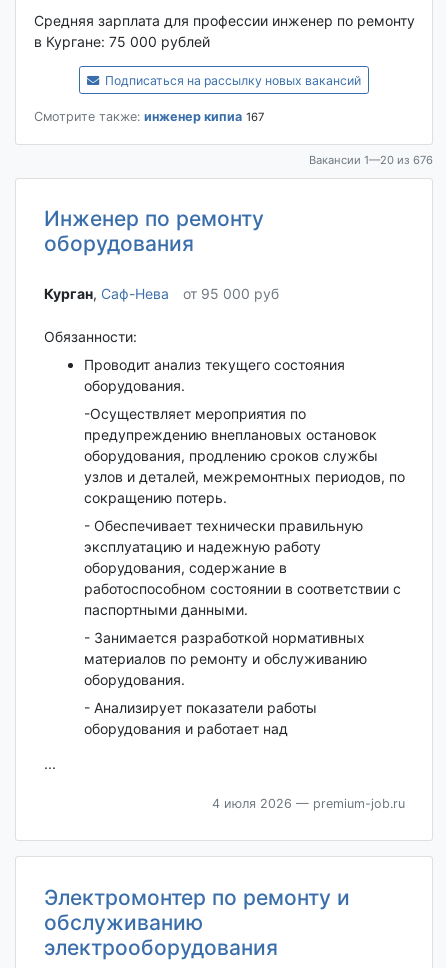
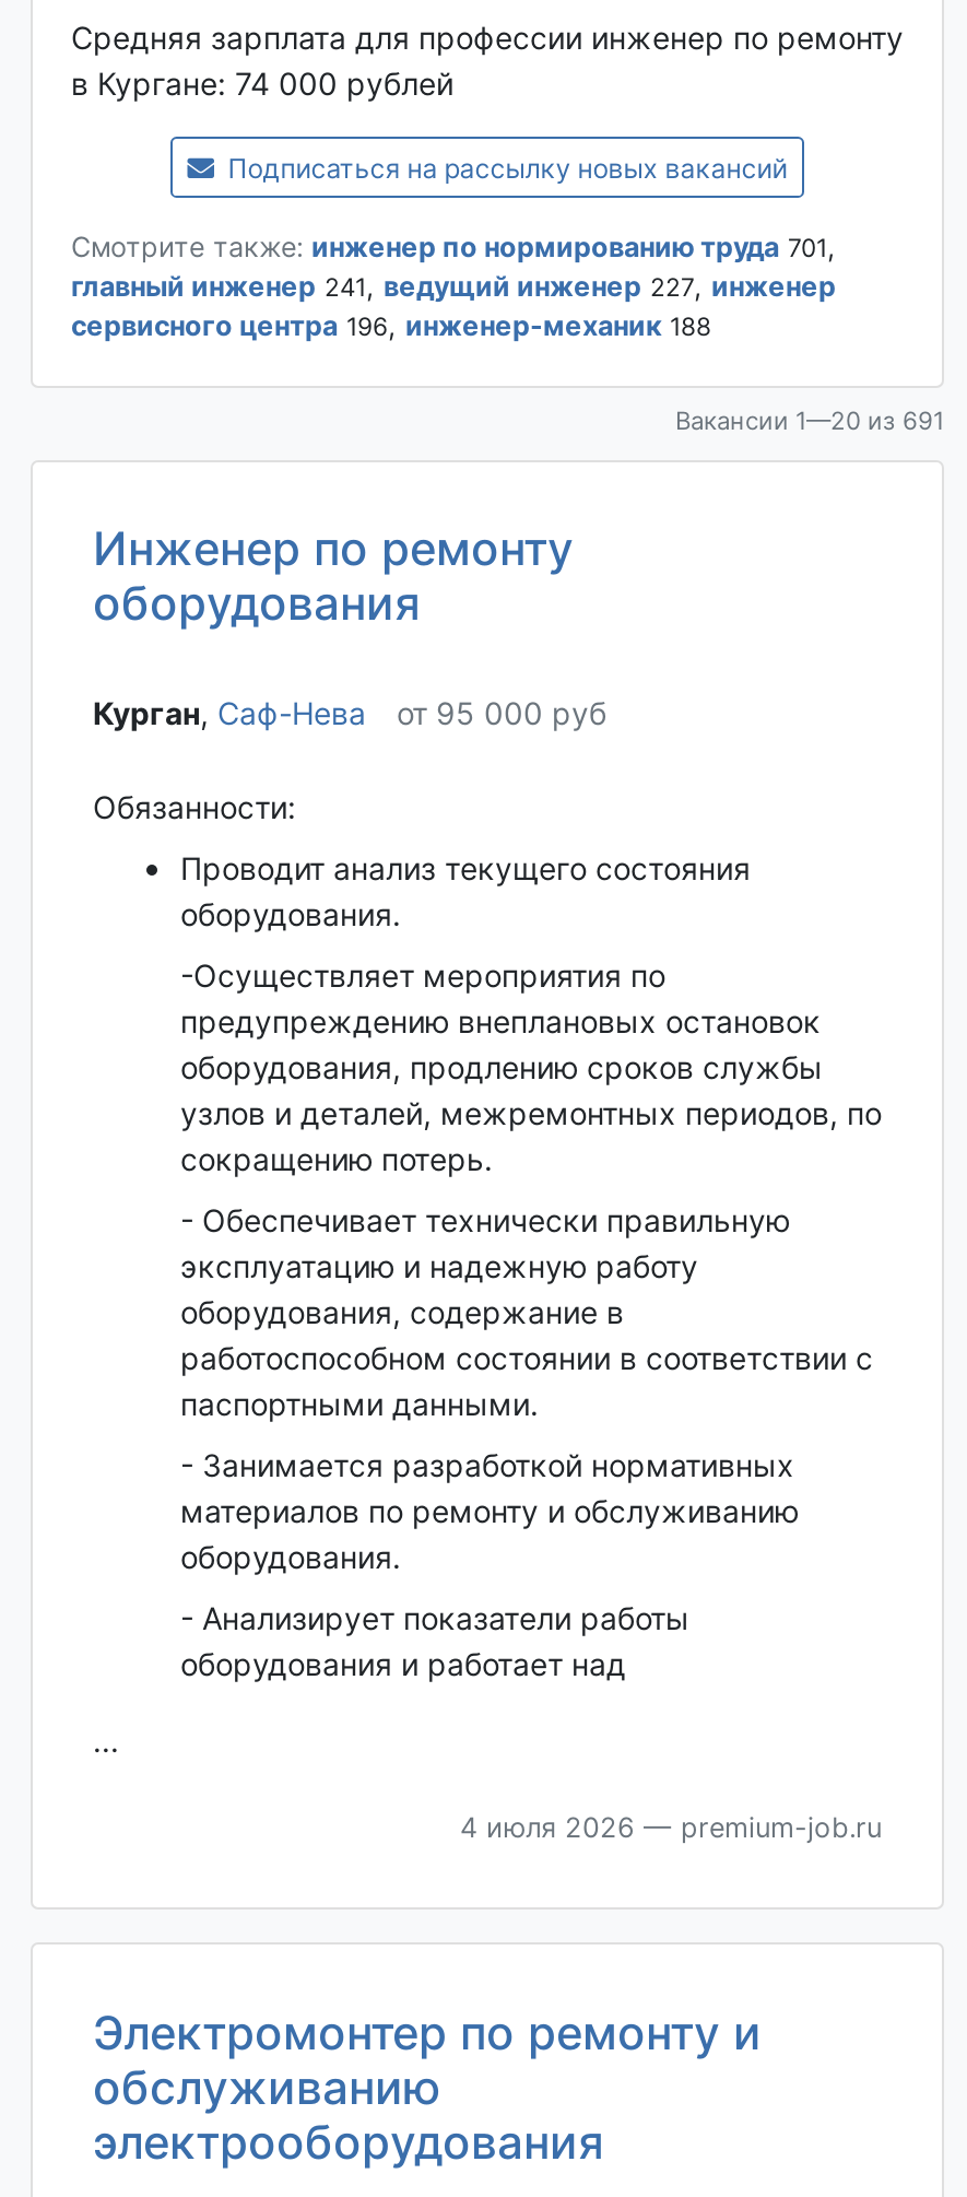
[33,33,209,50] в Кургане: 75 000 рублей -> [71,65,453,103] в Кургане: 74 000 рублей
[33,109,263,124] Смотрите также: инженер кипиа 167 -> [71,231,836,342] Смотрите также: инженер по нормированию труда 701, | главный инженер 241, ведущий инженер 227, инженер | сервисного центра 196, инженер-механик 188
[309,153,433,167] Вакансии 1—20 из 676 -> [675,405,944,435] Вакансии 1—20 из 691

